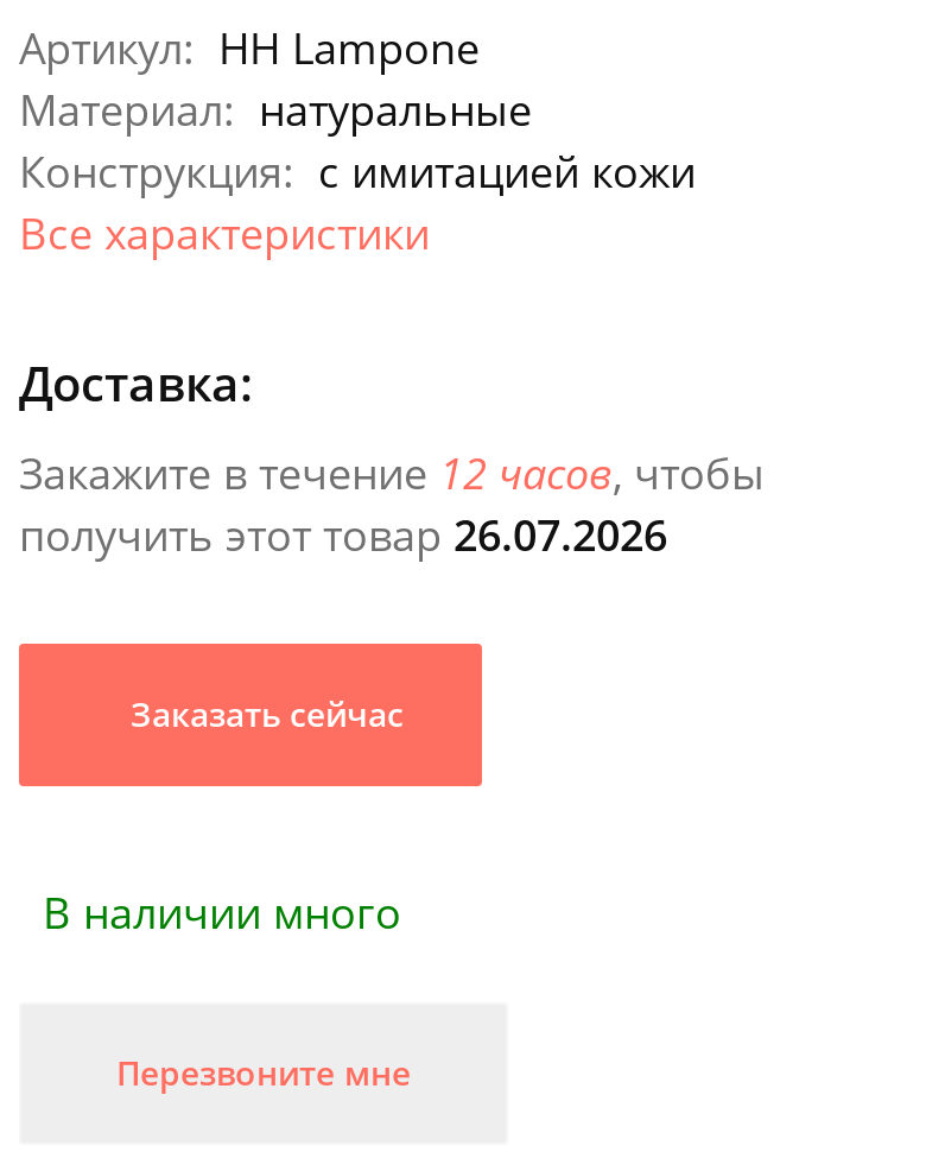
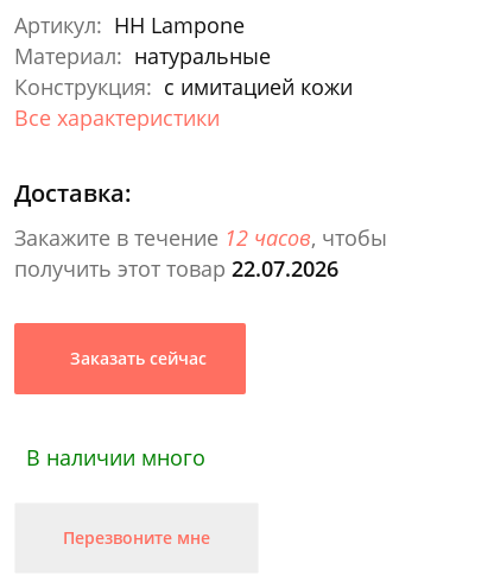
[19,505,667,562] получить этот товар 26.07.2026 -> [14,254,338,282] получить этот товар 22.07.2026

